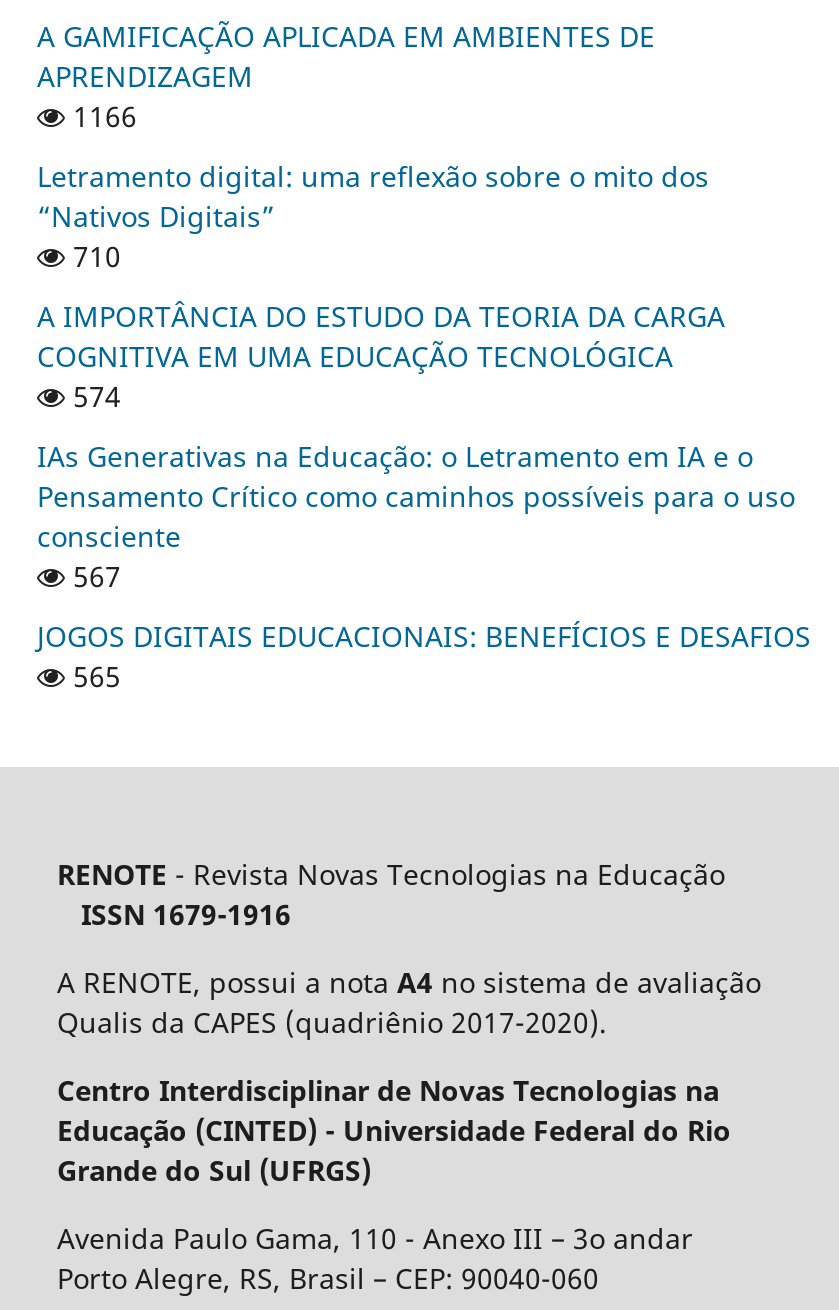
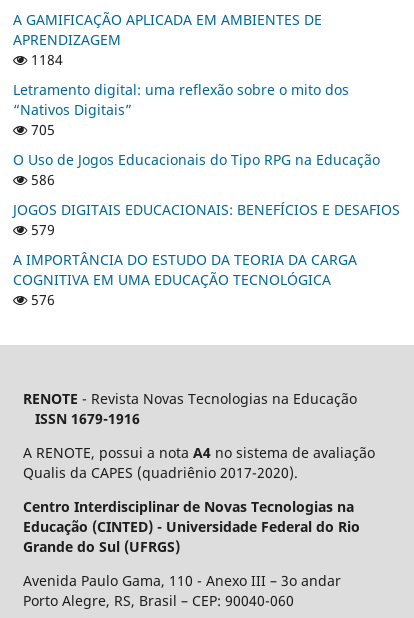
[65,97,137,135] 1166 -> [27,50,63,69] 1184
[65,237,121,275] 710 -> [13,120,380,239] 705 | O Uso de Jogos Educacionais do Tipo RPG na Educação | 586 | 579
moved [37,297,725,375] -> [13,250,357,289]: A IMPORTÂNCIA DO ESTUDO DA TEORIA DA CARGA | COGNITIVA EM UMA EDUCAÇÃO TECNOLÓGICA
[37,377,795,695] 574 | IAs Generativas na Educação: o Letramento em IA e o | Pensamento Crítico como caminhos possíveis para o uso | consciente | 567 | 565 -> [27,290,55,309] 576
moved [37,617,811,655] -> [13,200,400,219]: JOGOS DIGITAIS EDUCACIONAIS: BENEFÍCIOS E DESAFIOS

